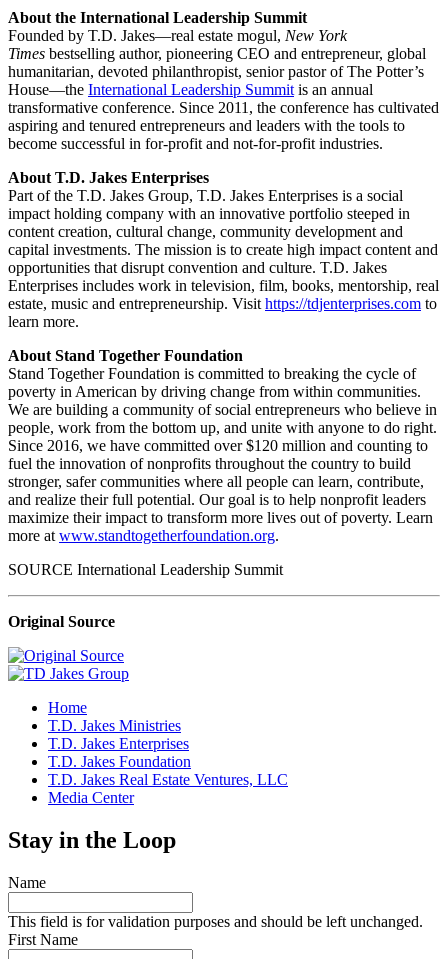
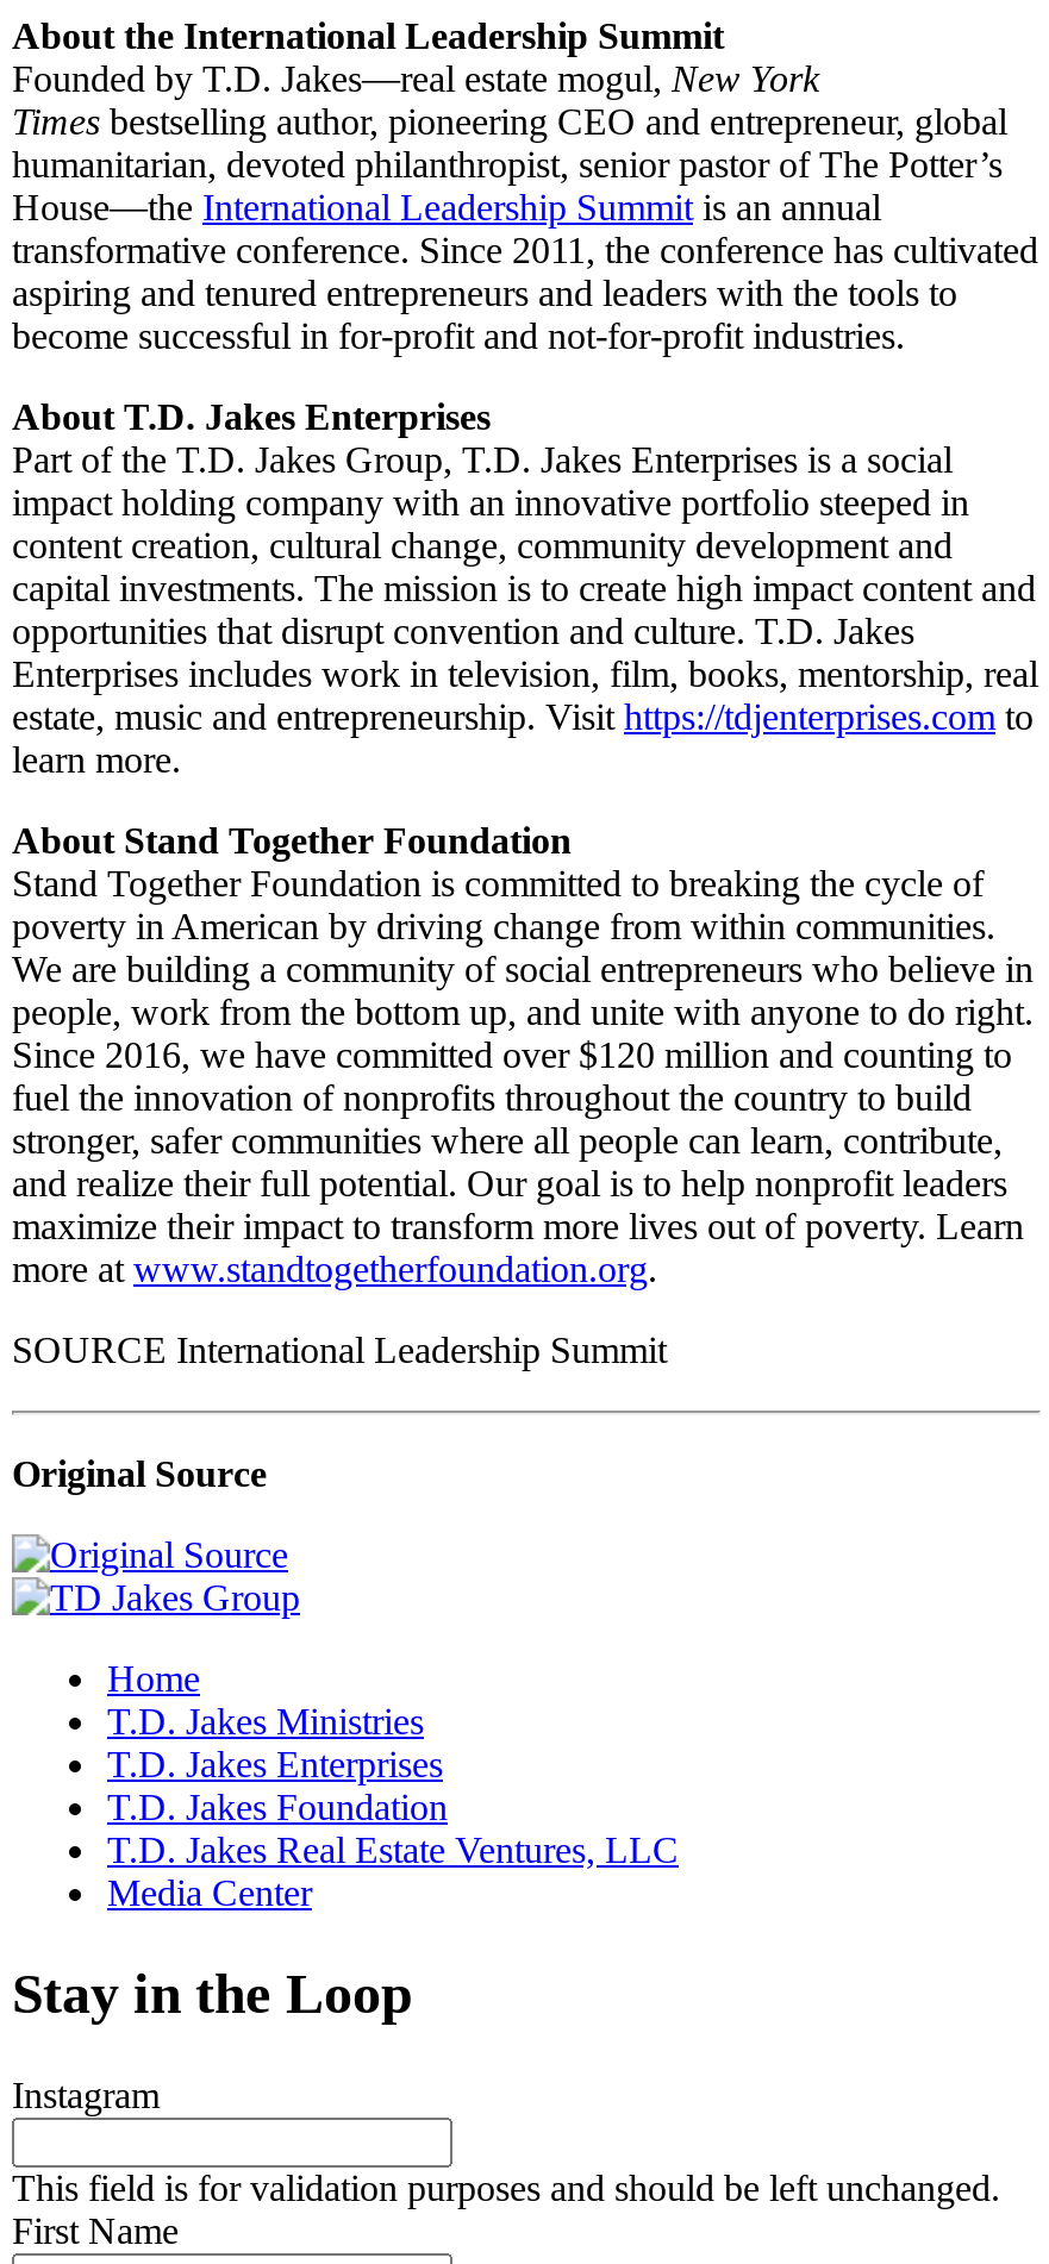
[8,874,46,891] Name -> [12,2075,160,2116] Instagram

